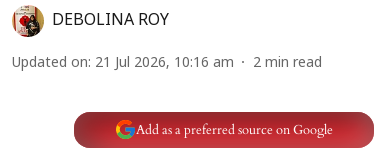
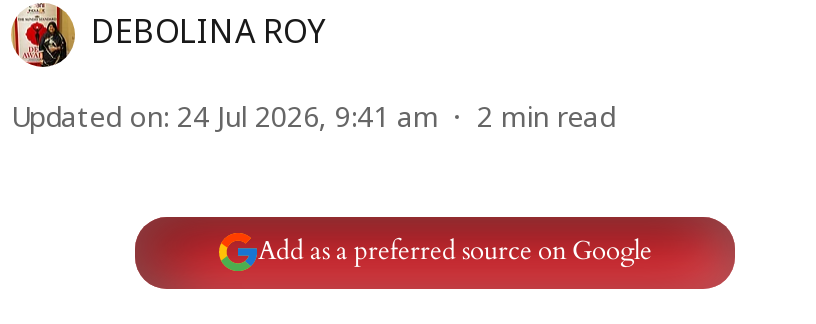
[12,55,234,72] Updated on: 21 Jul 2026, 10:16 am -> [11,103,439,137] Updated on: 24 Jul 2026, 9:41 am

